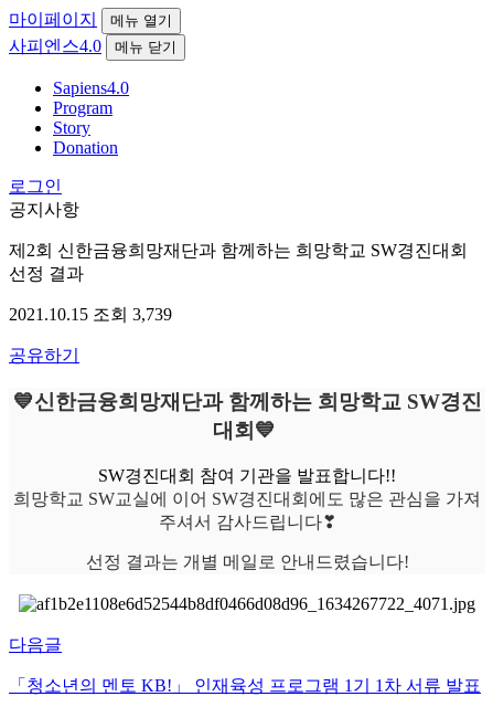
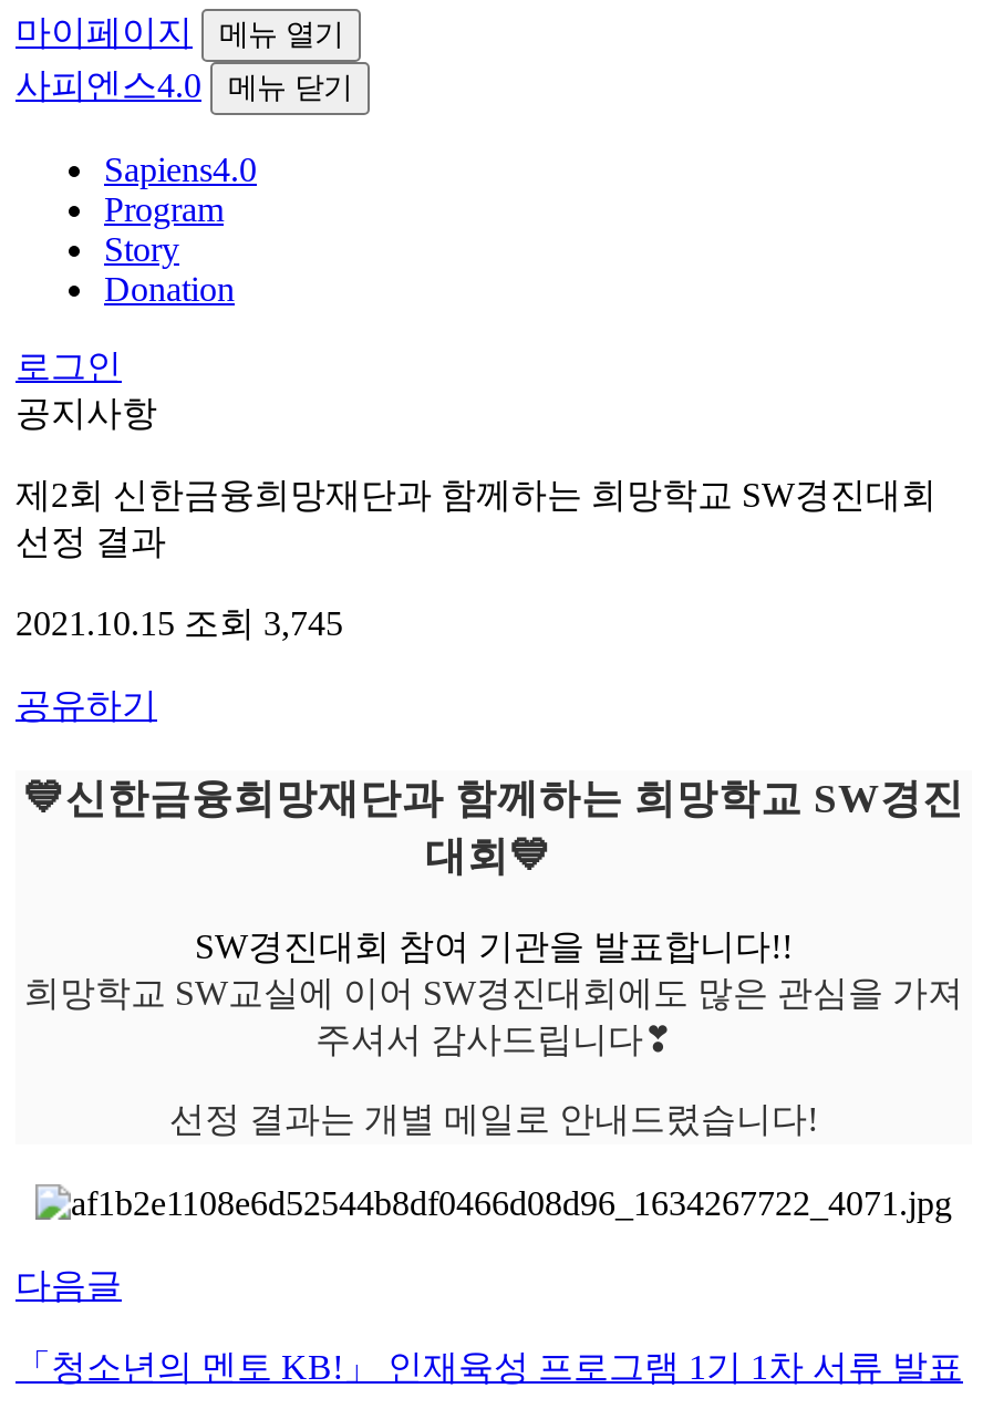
[9,305,172,324] 2021.10.15 조회 3,739 -> [15,604,343,642] 2021.10.15 조회 3,745

